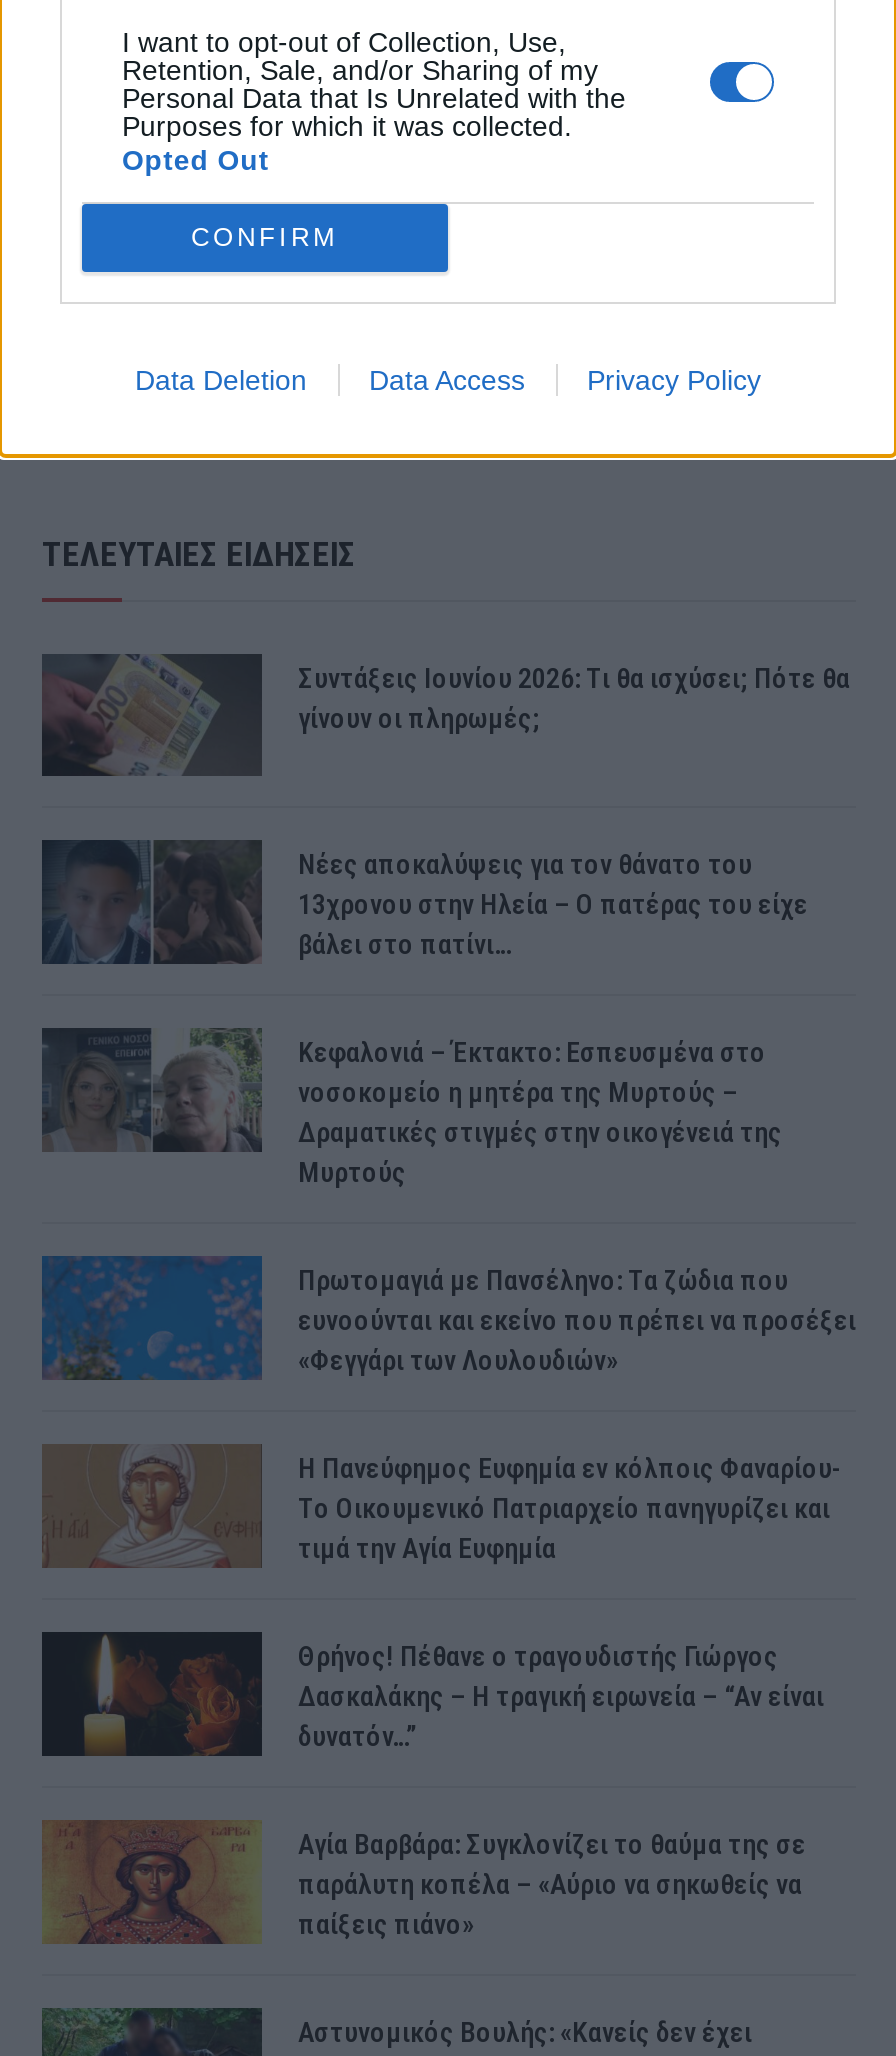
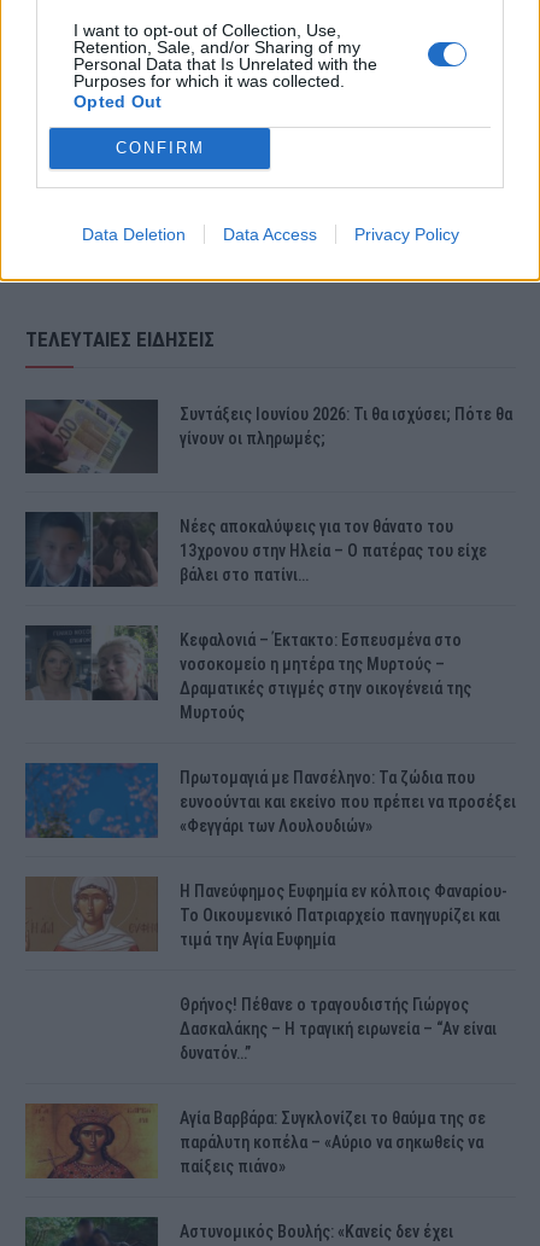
[42,1632,262,1756] [image] -> none

